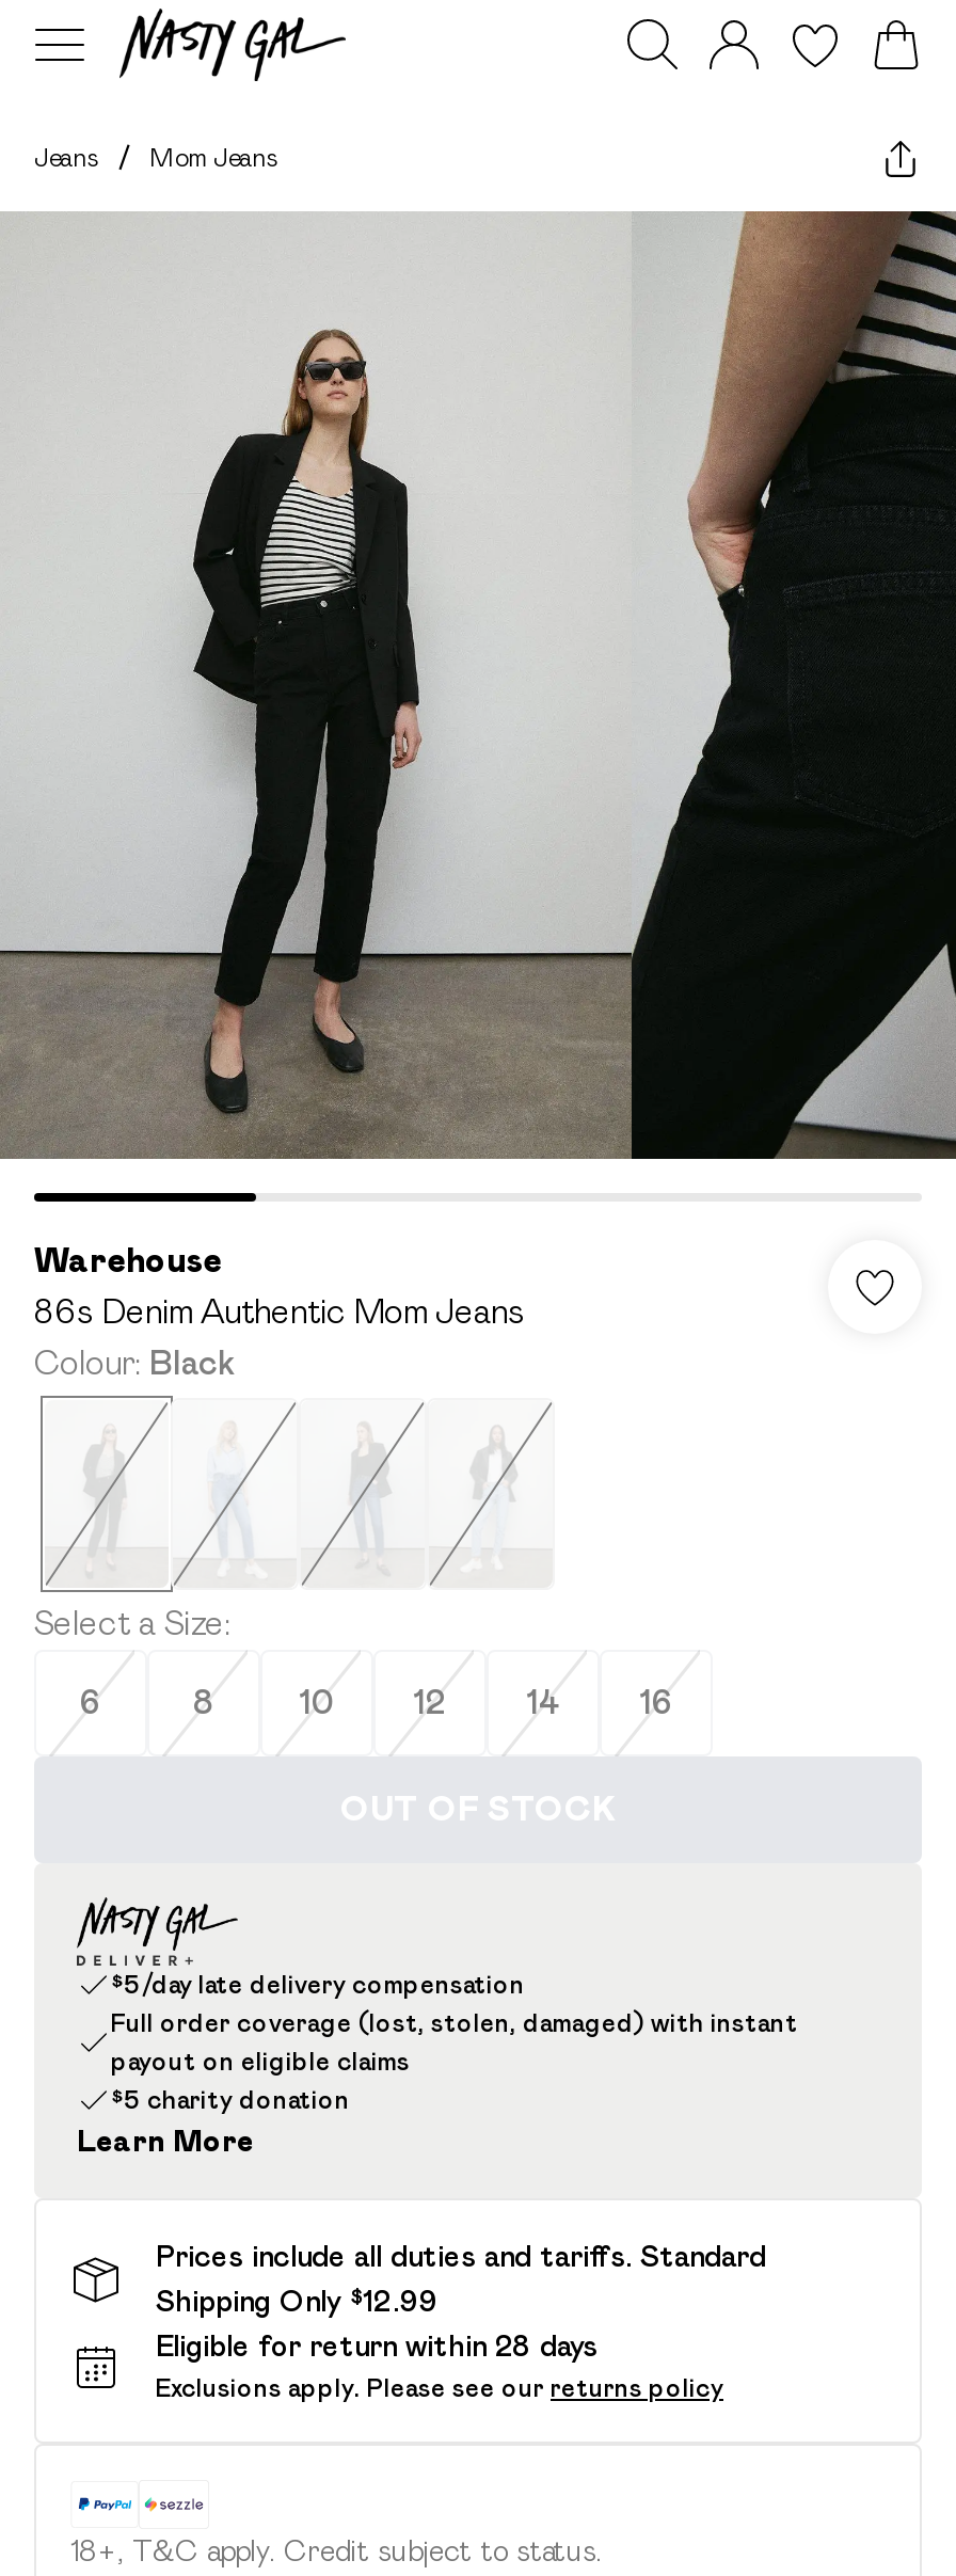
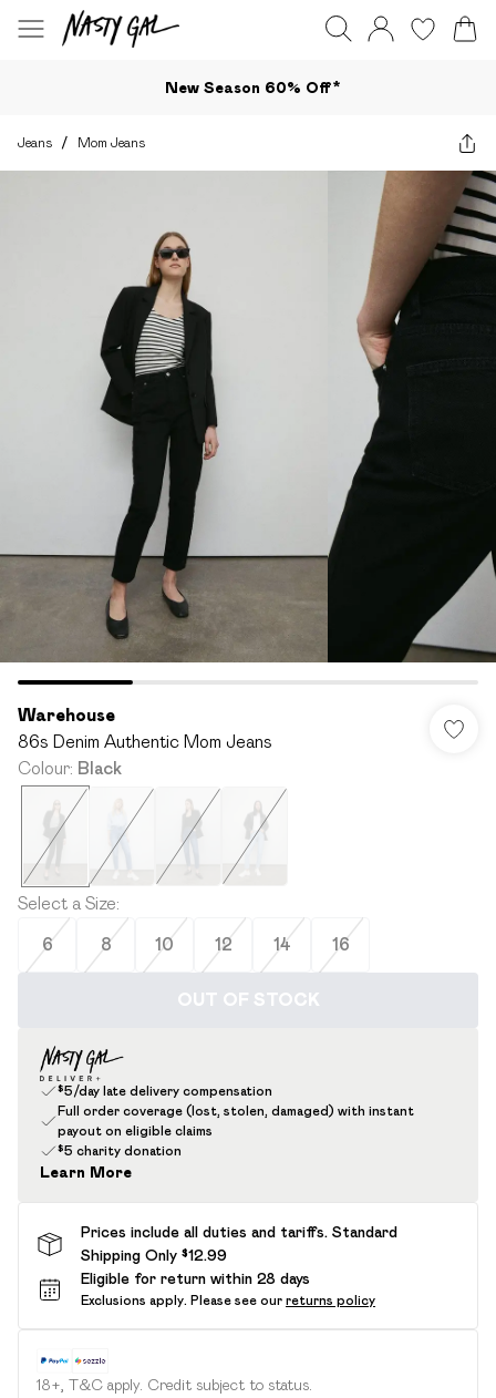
none -> [164,78,340,96] New Season 60% Off*

